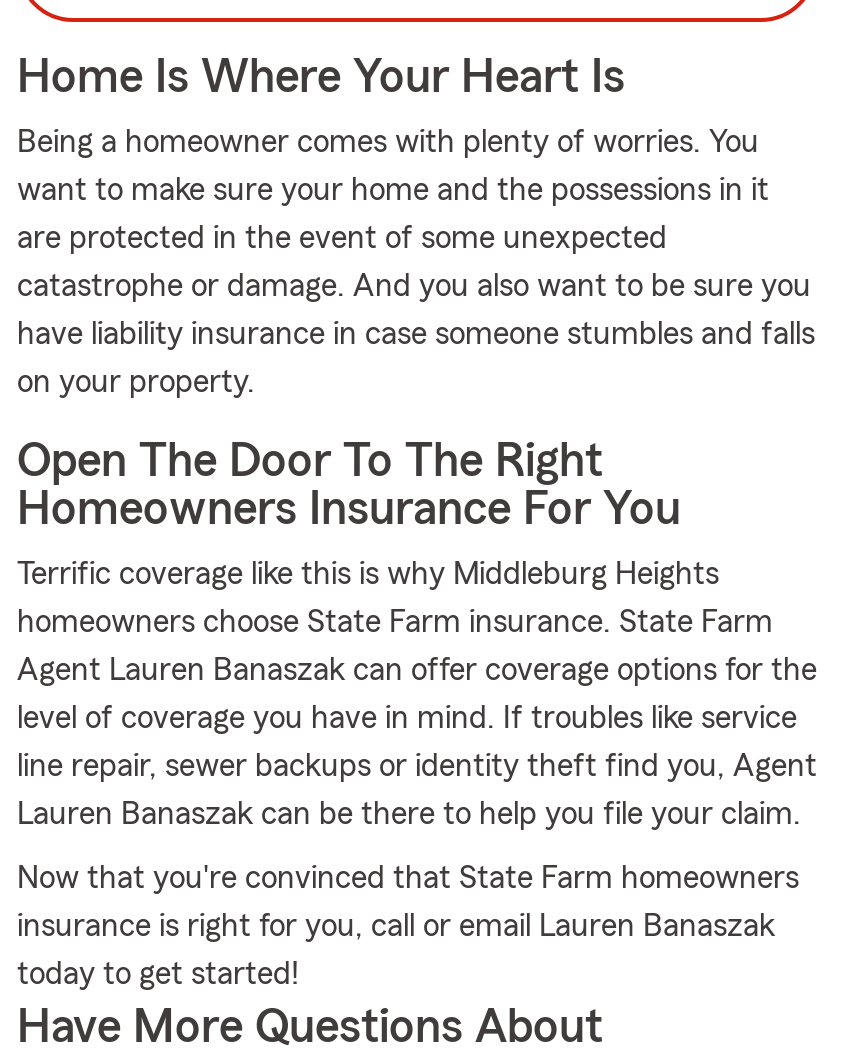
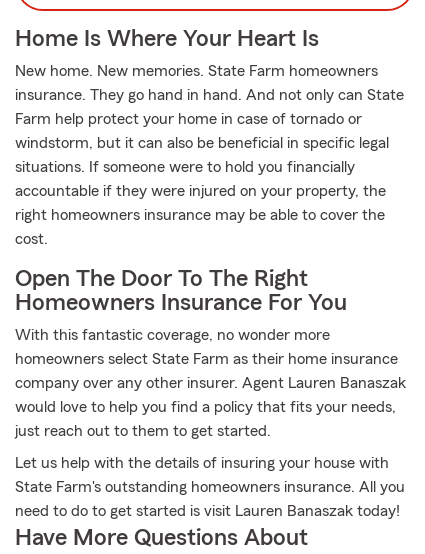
[17,126,815,398] Being a homeowner comes with plenty of worries. You | want to make sure your home and the possessions in it | are protected in the event of some unexpected | catastrophe or damage. And you also want to be sure you | have liability insurance in case someone stumbles and falls | on your property. -> [15,63,404,247] New home. New memories. State Farm homeowners | insurance. They go hand in hand. And not only can State | Farm help protect your home in case of tornado or | windstorm, but it can also be beneficial in specific legal | situations. If someone were to hold you financially | accountable if they were injured on your property, the | right homeowners insurance may be able to cover the | cost.
moved [17,438,681,534] -> [15,267,347,315]: Open The Door To The Right | Homeowners Insurance For You
[17,558,817,990] Terrific coverage like this is why Middleburg Heights | homeowners choose State Farm insurance. State Farm | Agent Lauren Banaszak can offer coverage options for the | level of coverage you have in mind. If troubles like service | line repair, sewer backups or identity theft find you, Agent | Lauren Banaszak can be there to help you file your claim. | Now that you're convinced that State Farm homeowners | insurance is right for you, call or email Lauren Banaszak | today to get started! -> [15,327,406,519] With this fantastic coverage, no wonder more | homeowners select State Farm as their home insurance | company over any other insurer. Agent Lauren Banaszak | would love to help you find a policy that fits your needs, | just reach out to them to get started. | Let us help with the details of insuring your house with | State Farm's outstanding homeowners insurance. All you | need to do to get started is visit Lauren Banaszak today!

